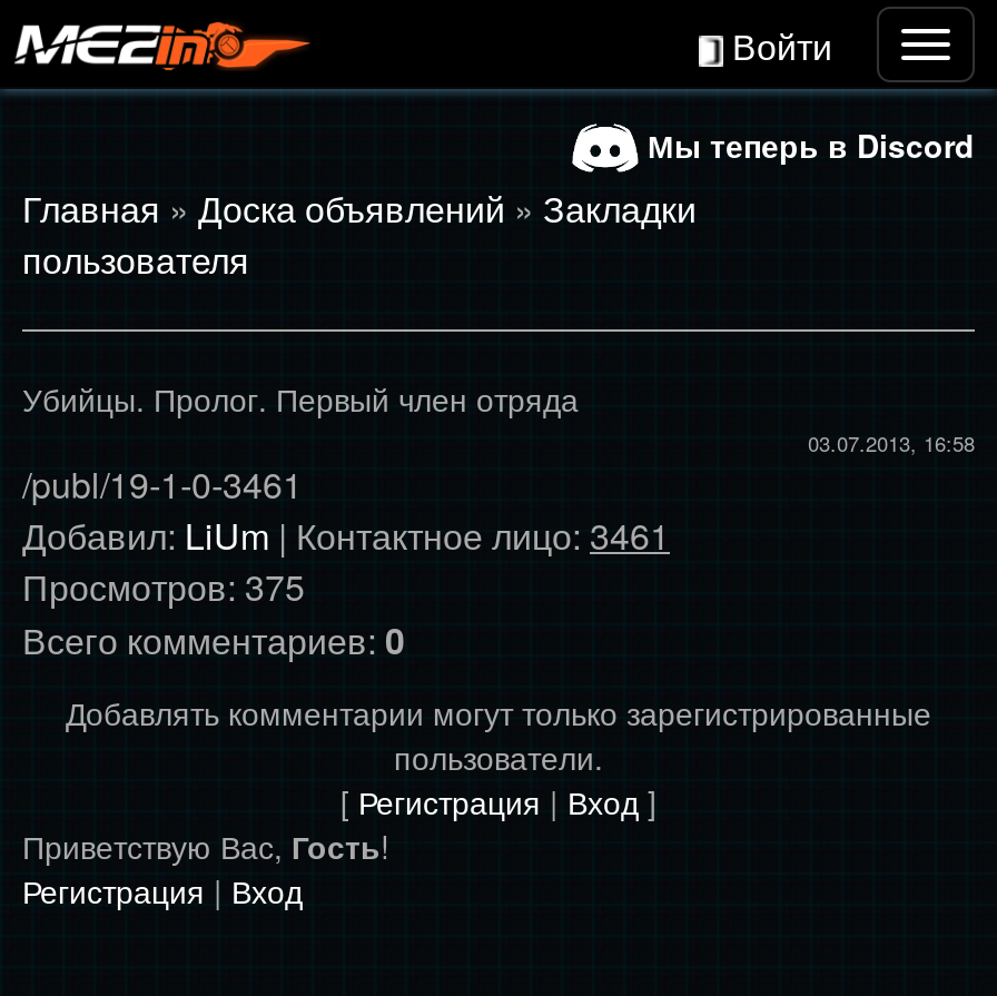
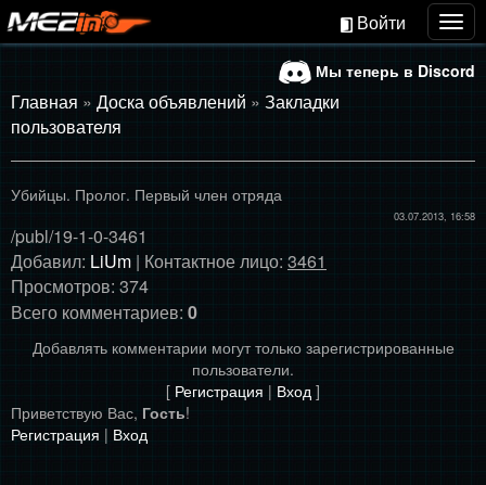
[22,562,305,613] Просмотров: 375 -> [11,274,149,299] Просмотров: 374

